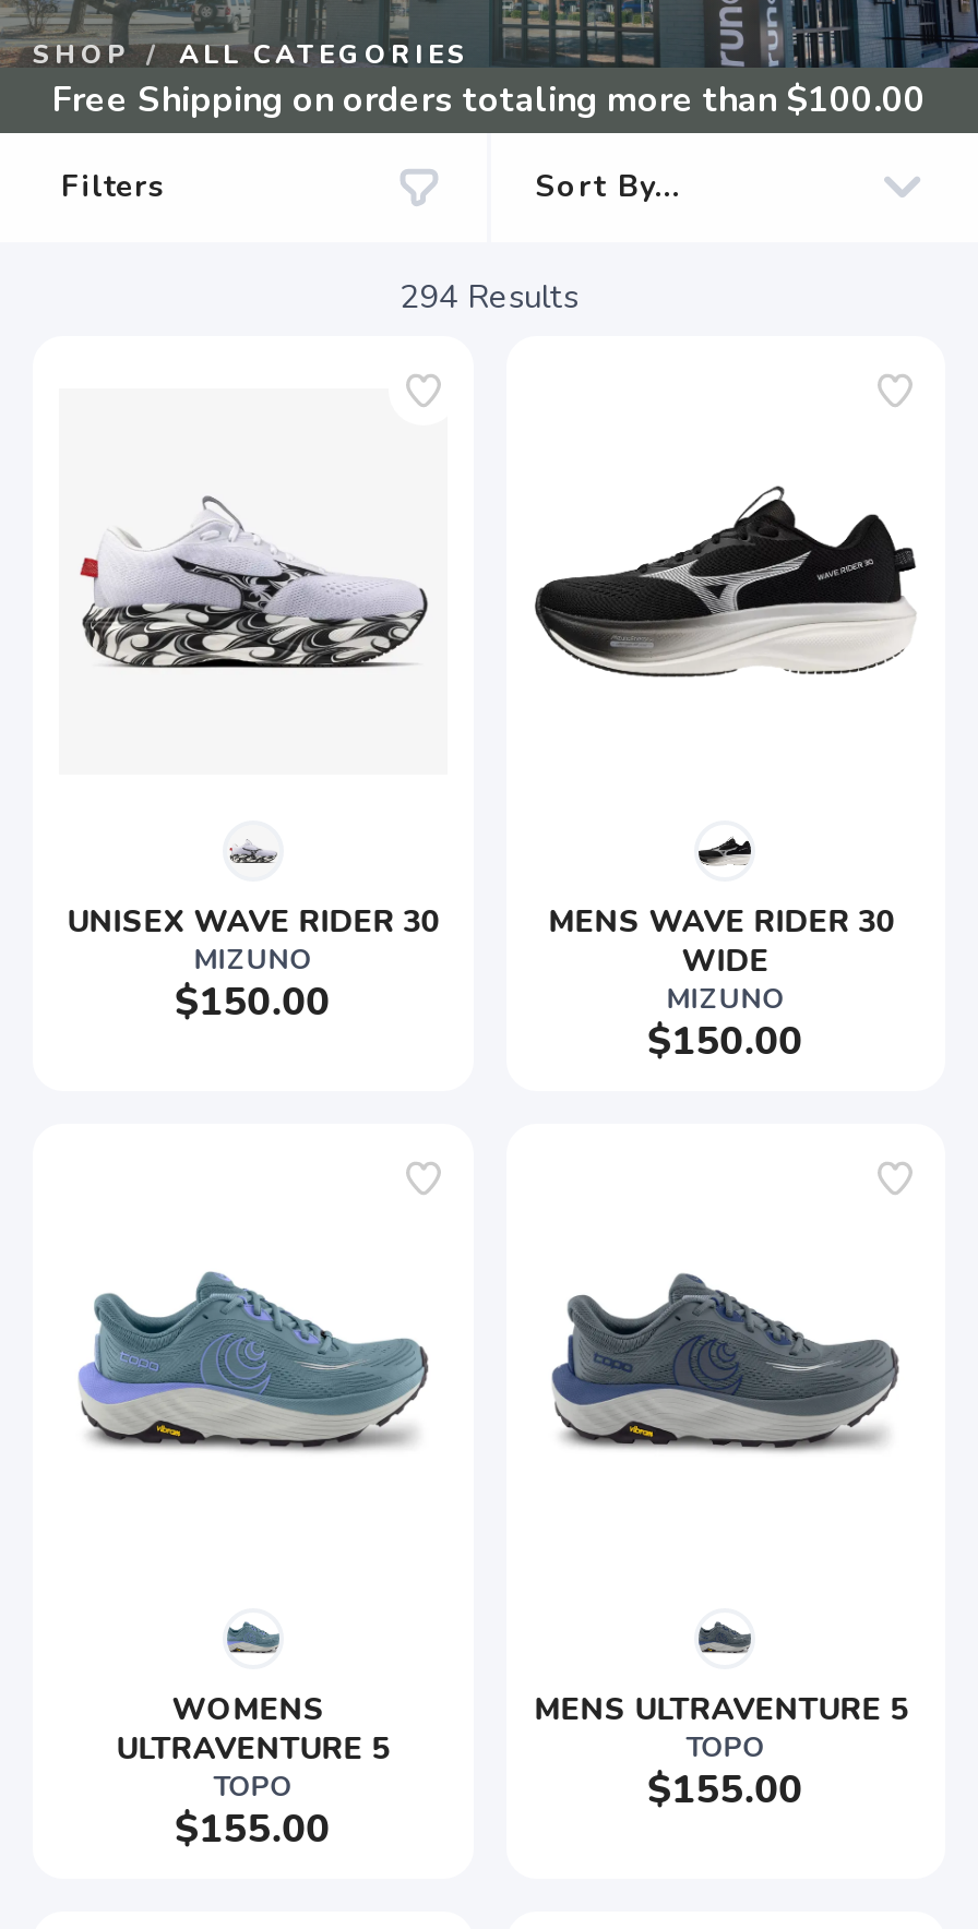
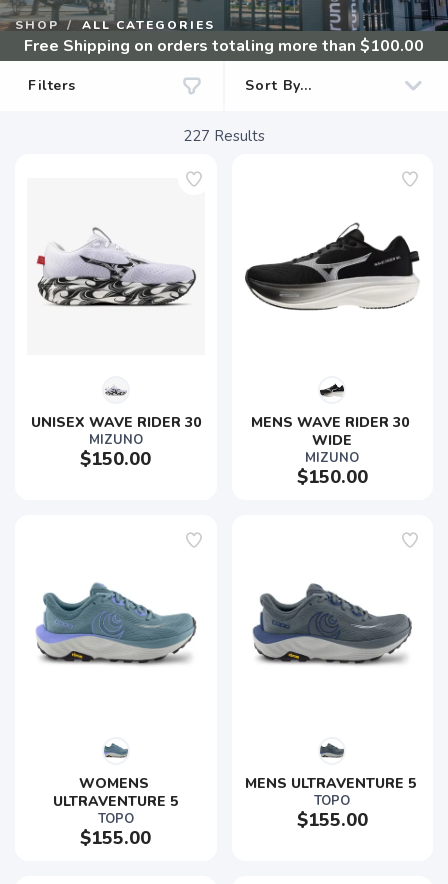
[399,275,579,319] 294 Results -> [183,126,265,146] 227 Results

